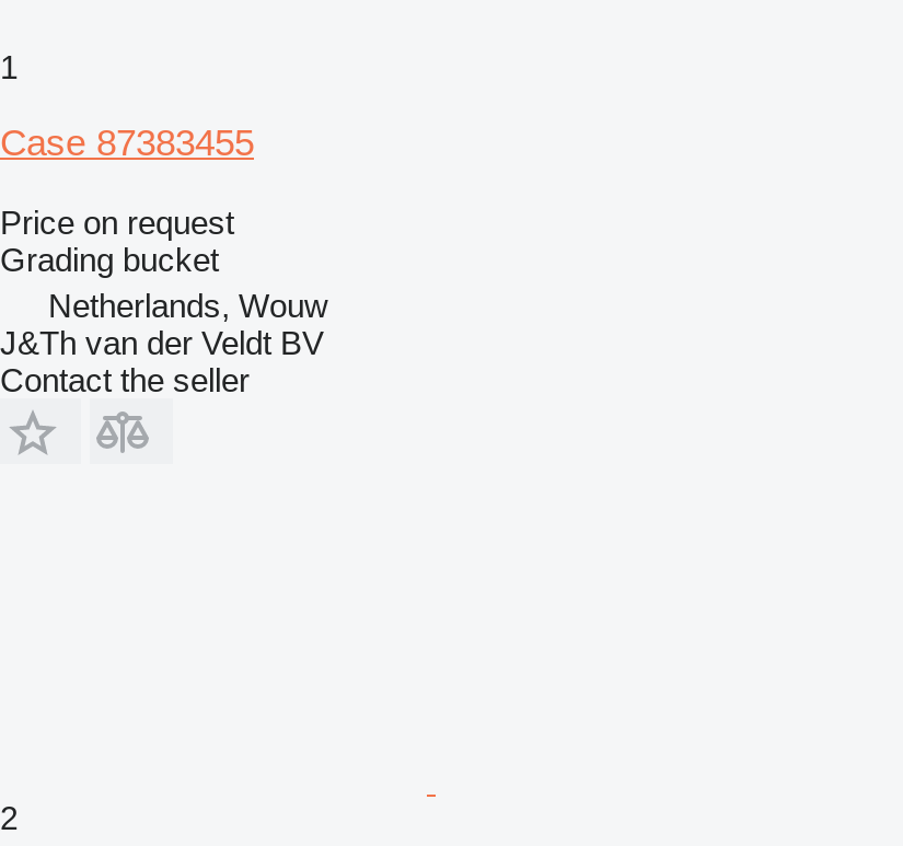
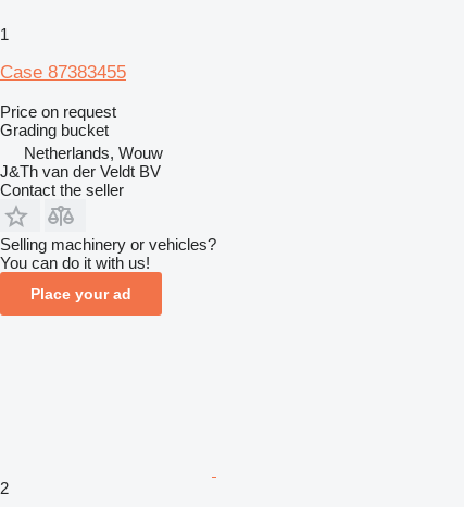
none -> [0,235,216,302] Selling machinery or vehicles? | You can do it with us! | Place your ad

